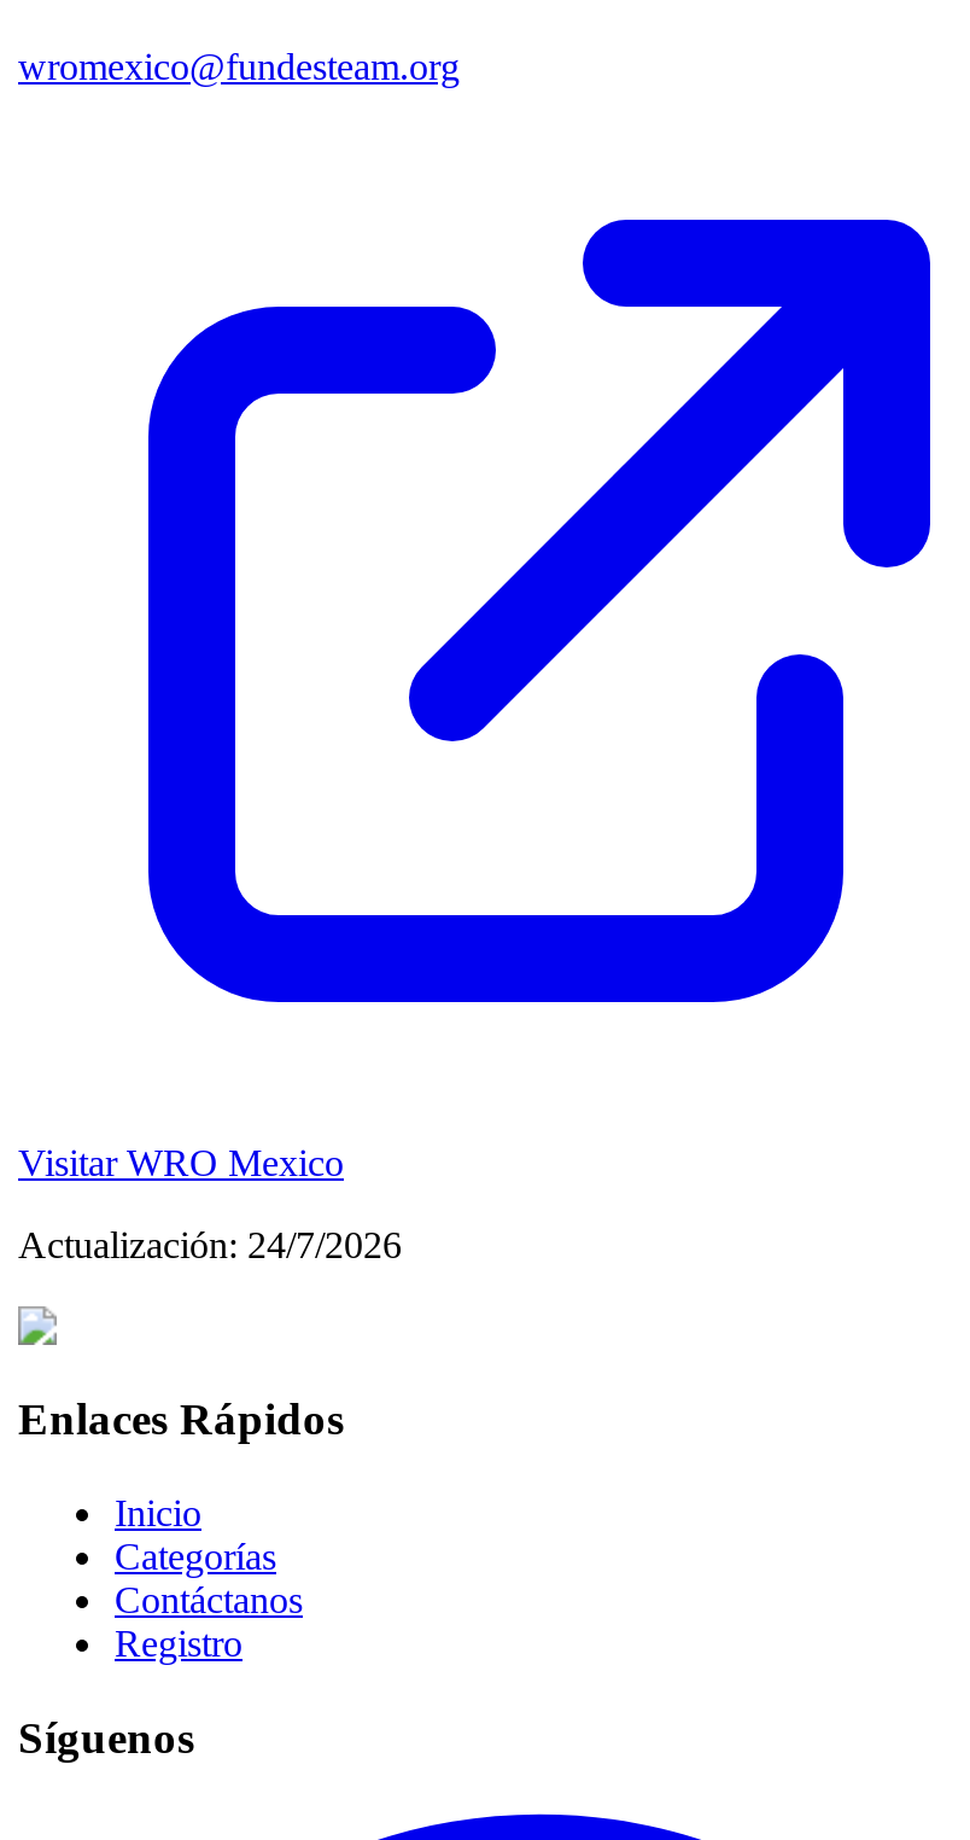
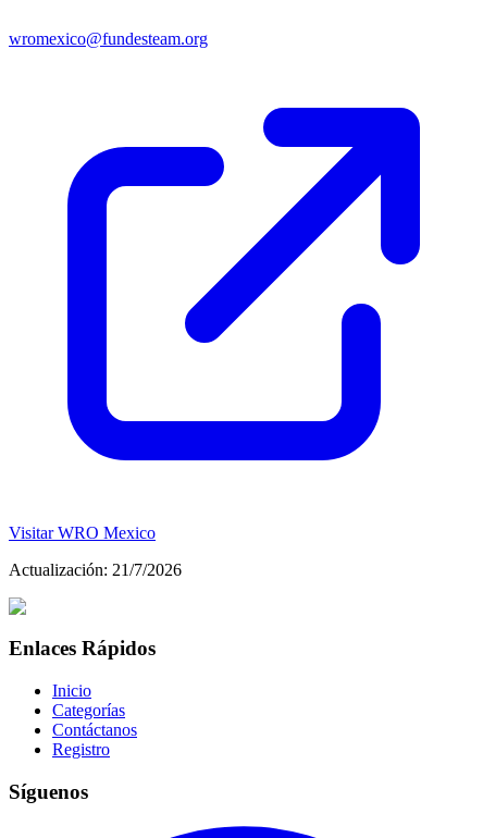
[18,1224,402,1265] Actualización: 24/7/2026 -> [9,560,182,579] Actualización: 21/7/2026

